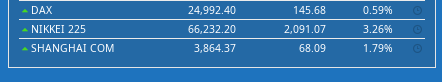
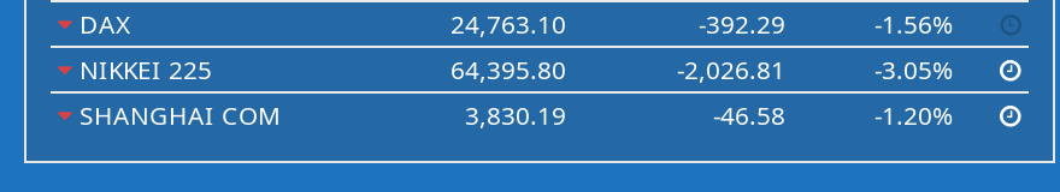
[188,3,236,17] 24,992.40 -> [450,7,566,41] 24,763.10
[293,3,326,17] 145.68 -> [699,7,785,41] -392.29
[363,3,393,17] 0.59% -> [874,7,954,41] -1.56%
[188,22,236,36] 66,232.20 -> [450,53,566,87] 64,395.80
[284,22,326,36] 2,091.07 -> [677,53,785,87] -2,026.81
[363,22,393,36] 3.26% -> [874,53,954,87] -3.05%
[194,41,236,55] 3,864.37 -> [465,99,566,132] 3,830.19
[299,41,326,55] 68.09 -> [713,99,785,132] -46.58
[363,41,393,55] 1.79% -> [874,99,954,132] -1.20%

